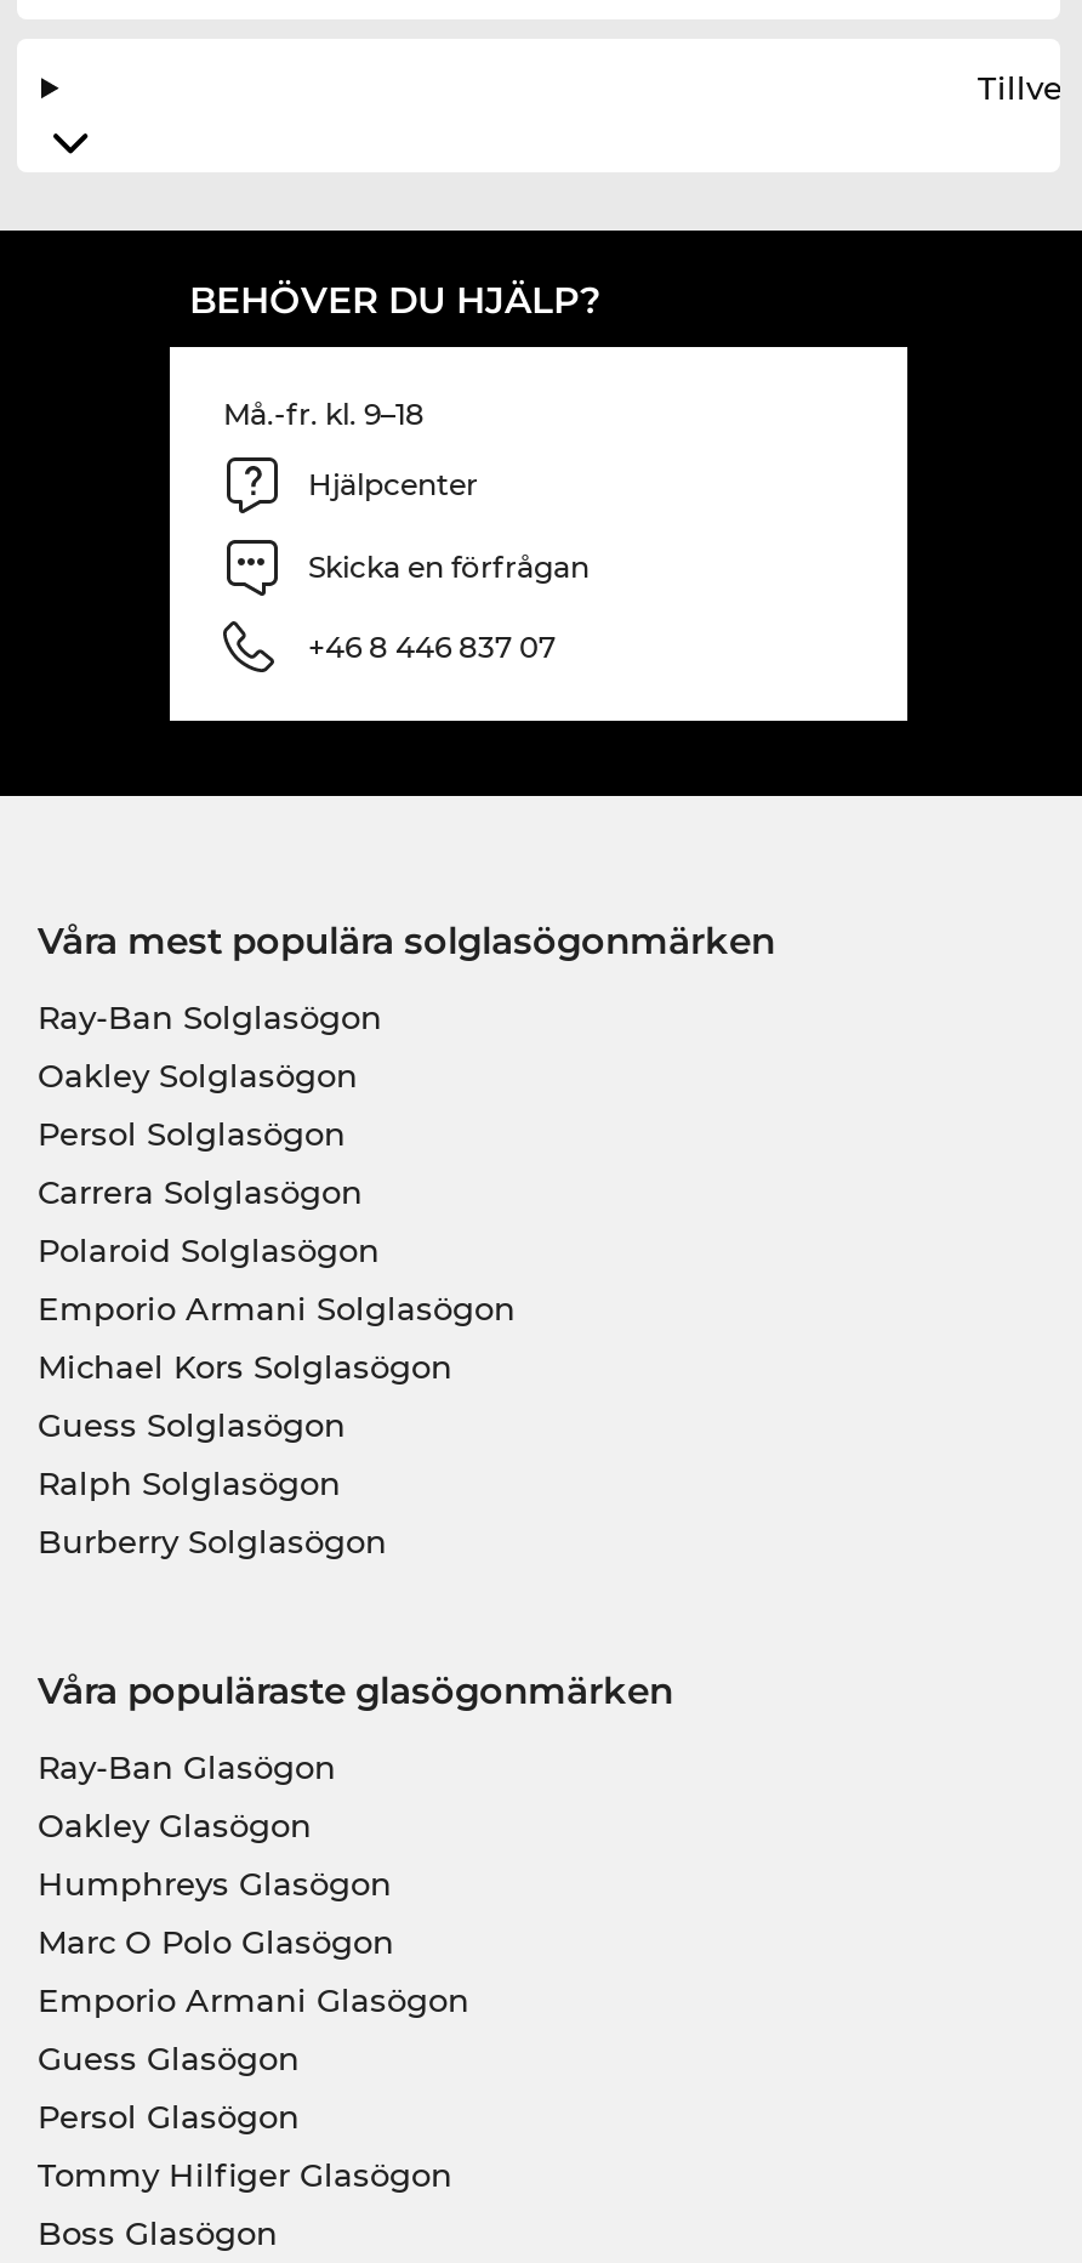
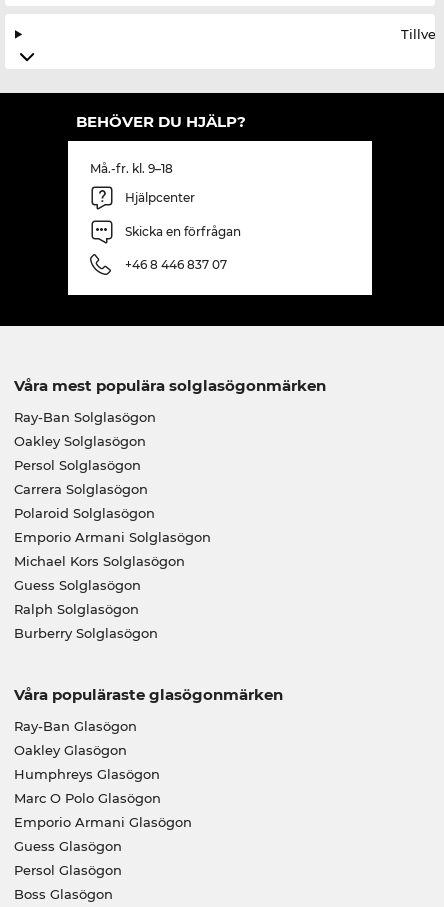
[38,2155,452,2194] Tommy Hilfiger Glasögon -> none

